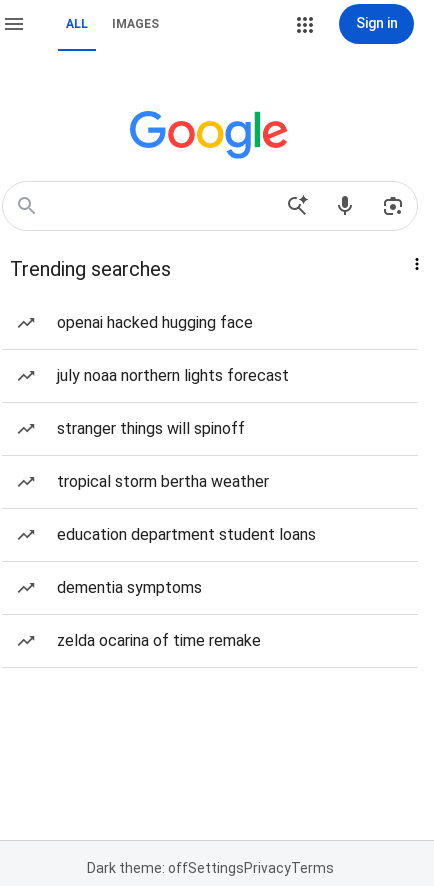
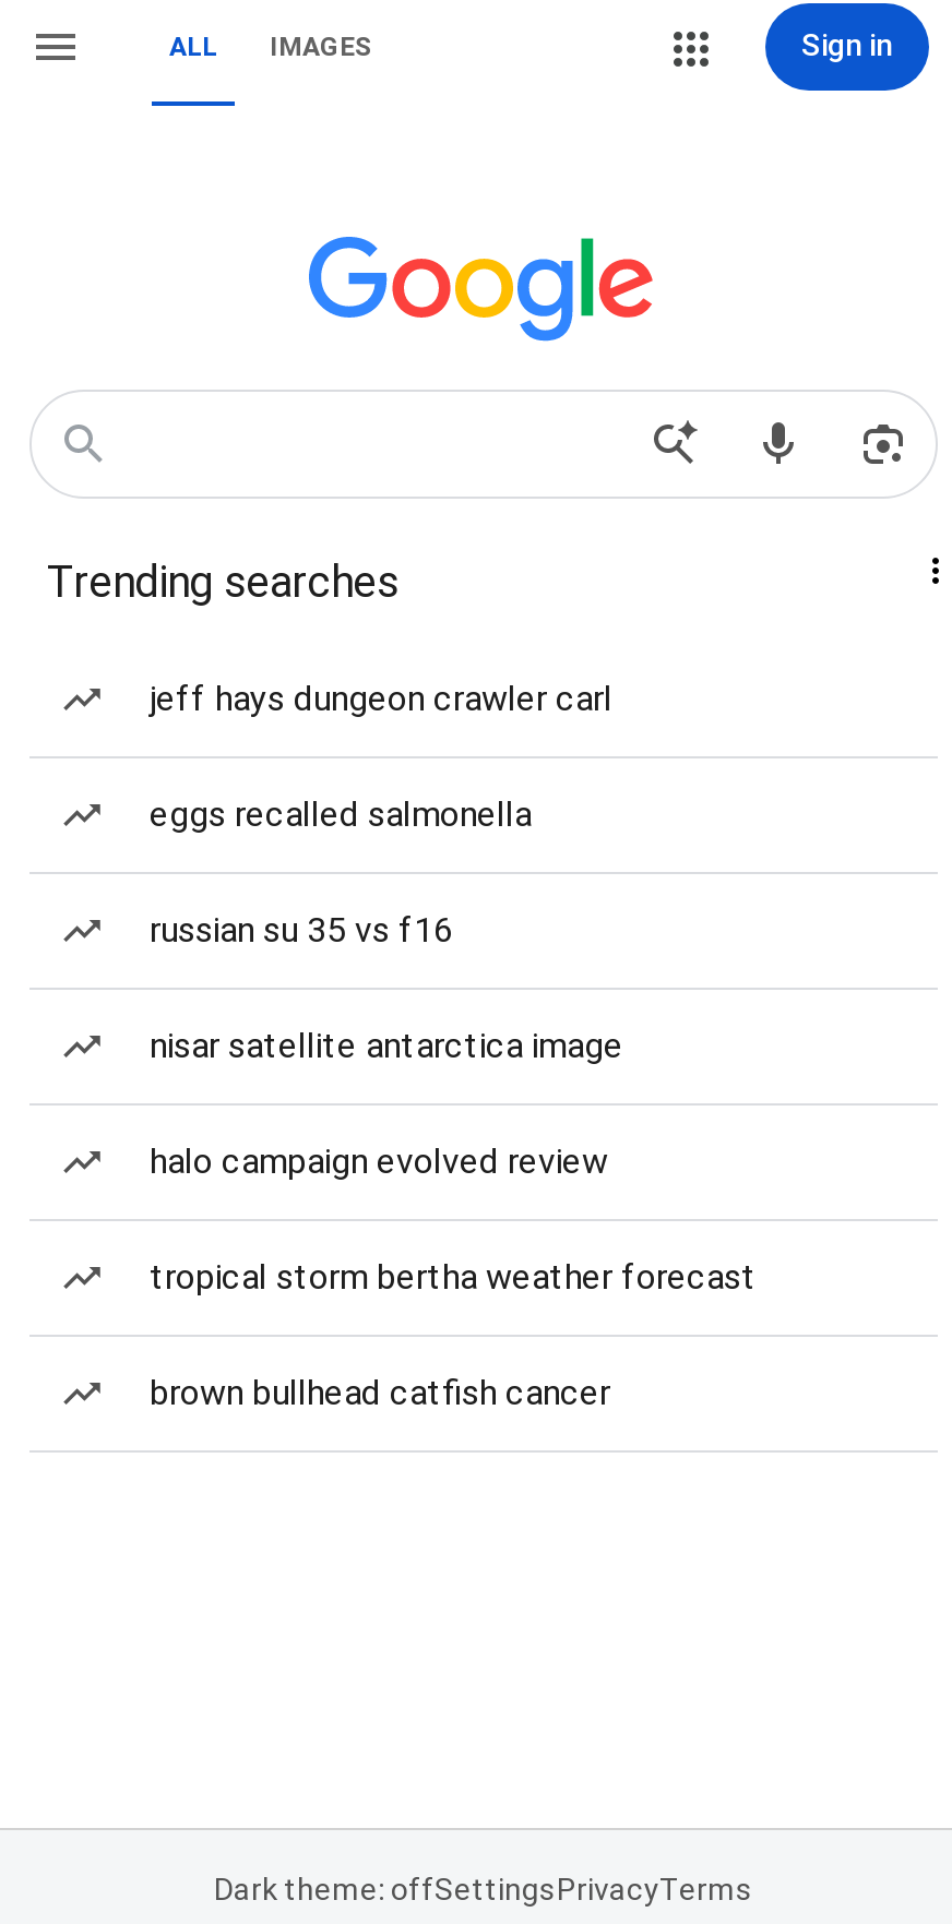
[57,313,253,332] openai hacked hugging face -> [150,678,612,719] jeff hays dungeon crawler carl
[57,366,289,385] july noaa northern lights forecast -> [150,793,532,835] eggs recalled salmonella
[57,419,245,438] stranger things will spinoff -> [150,909,453,951] russian su 35 vs f16
[57,472,269,491] tropical storm bertha weather -> [150,1025,623,1066] nisar satellite antarctica image
[57,525,316,544] education department student loans -> [150,1140,608,1182] halo campaign evolved review
[57,578,202,597] dementia symptoms -> [150,1256,757,1298] tropical storm bertha weather forecast
[57,631,261,650] zelda ocarina of time remake -> [150,1372,610,1413] brown bullhead catfish cancer

